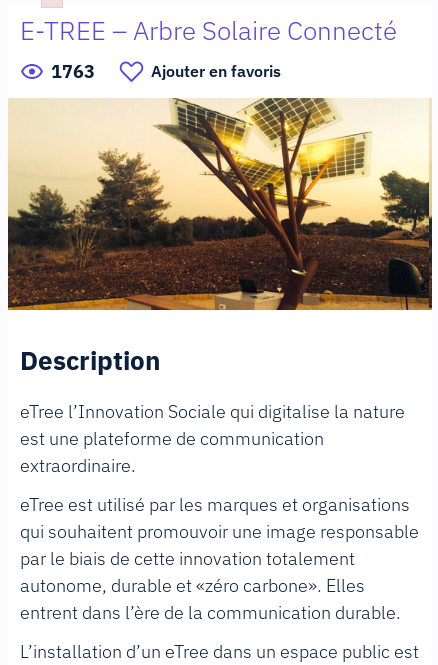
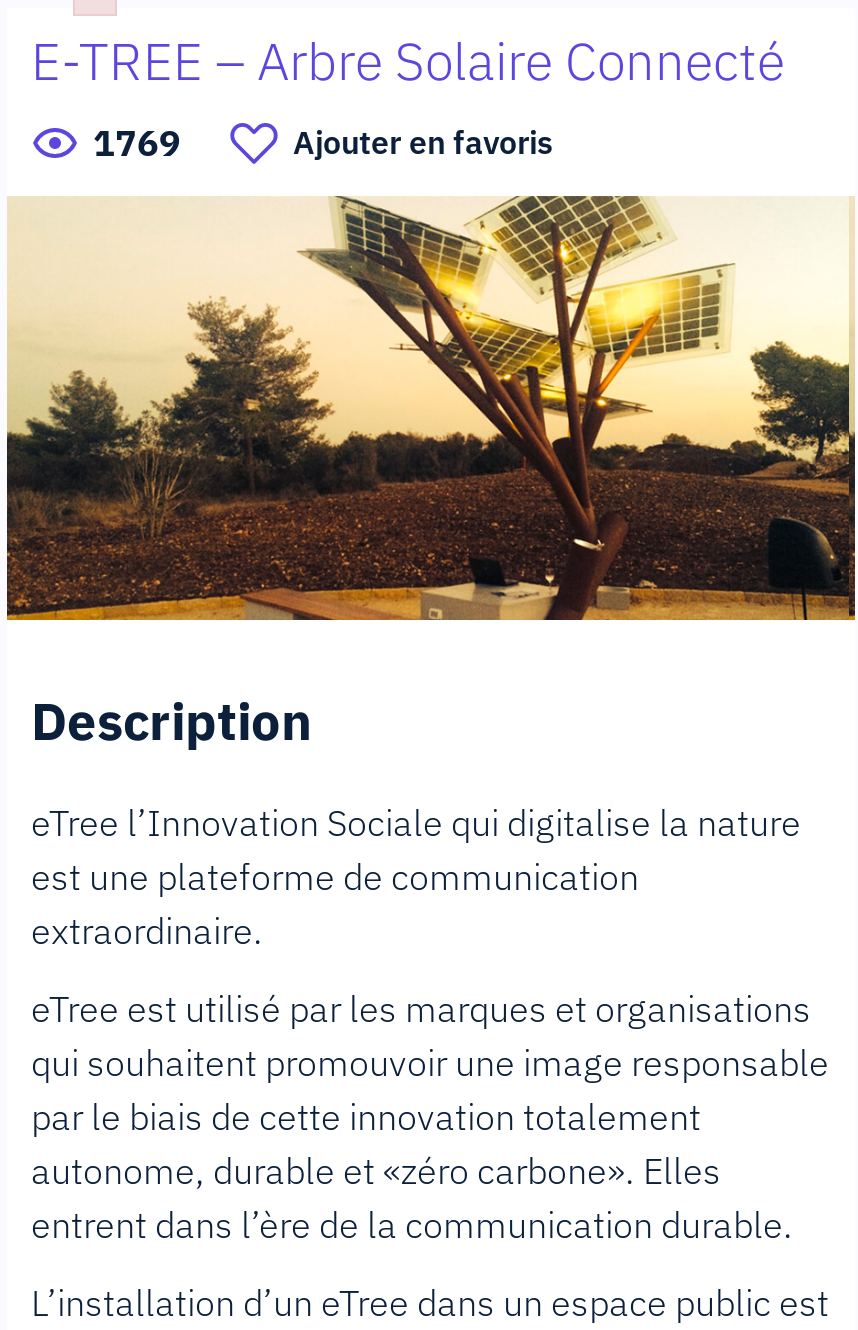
[51,59,95,82] 1763 -> [93,119,181,165] 1769

